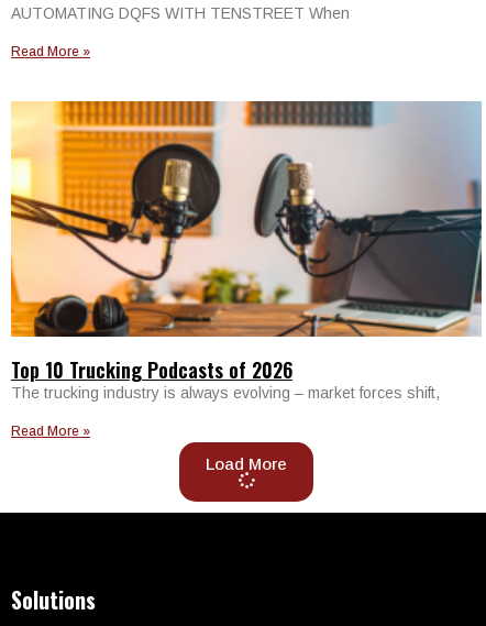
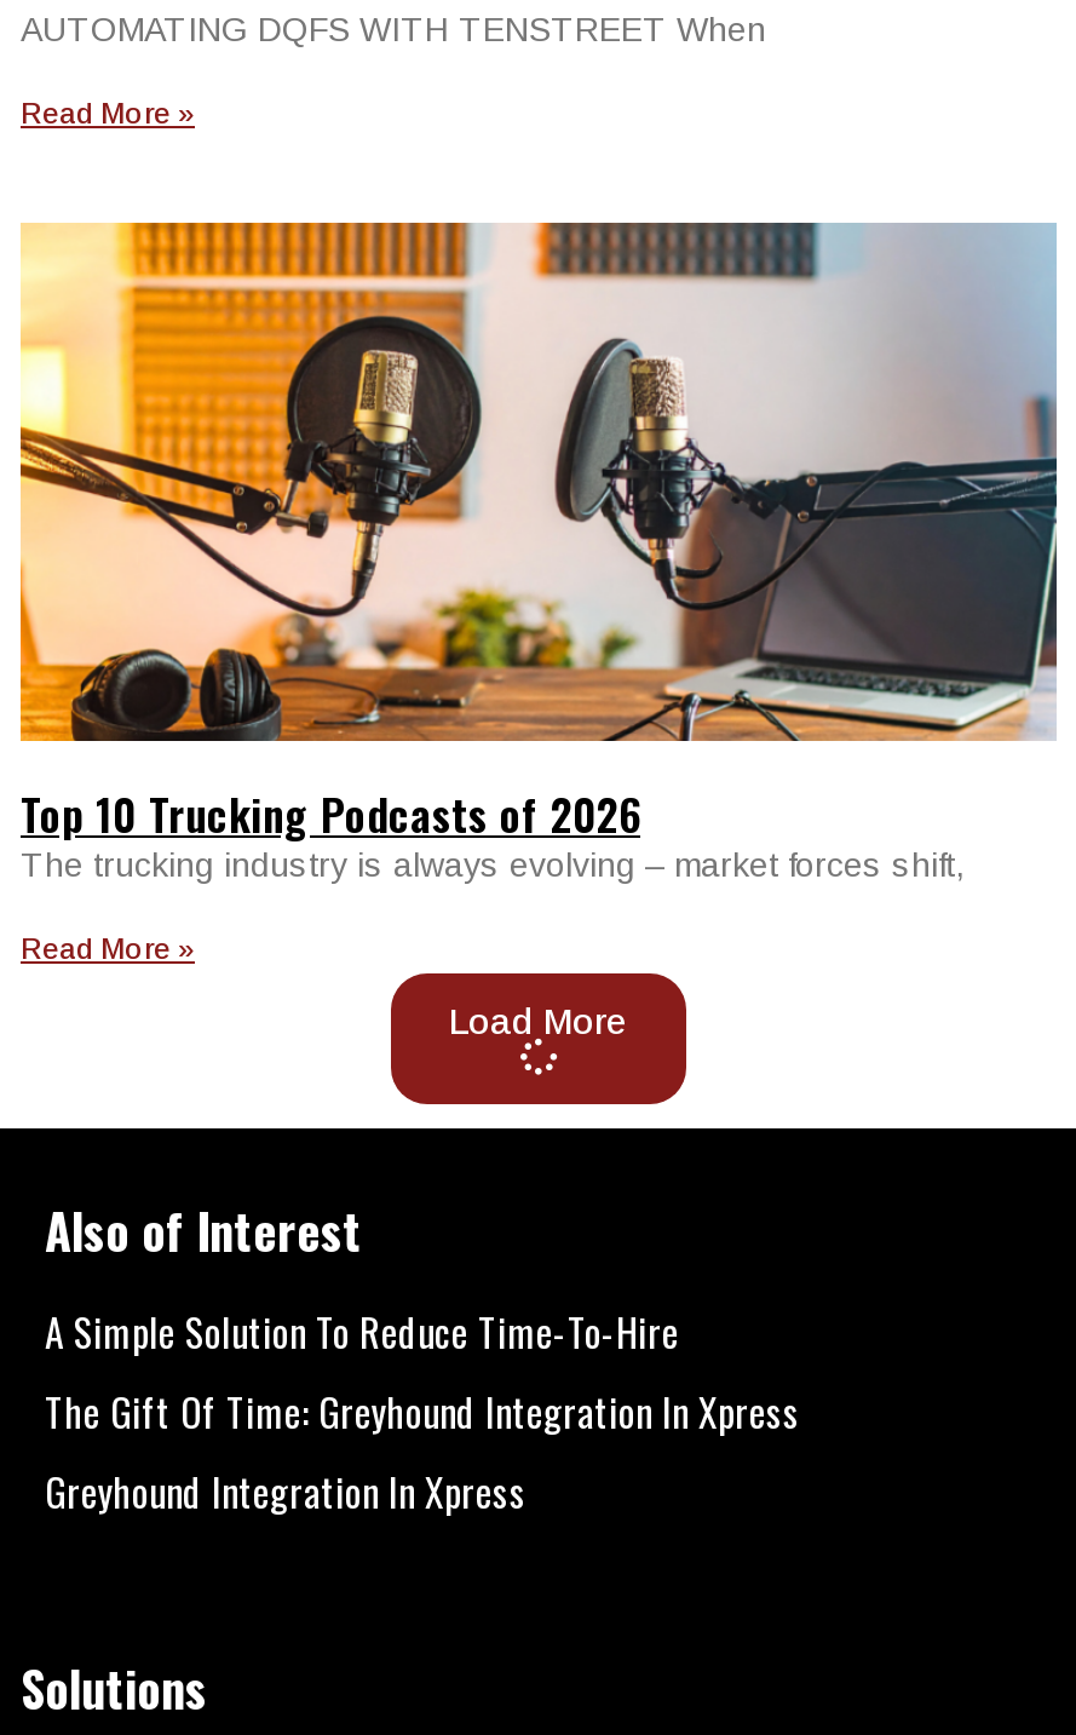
none -> [45,1193,800,1519] Also of Interest | A Simple Solution To Reduce Time-To-Hire | The Gift Of Time: Greyhound Integration In Xpress | Greyhound Integration In Xpress

